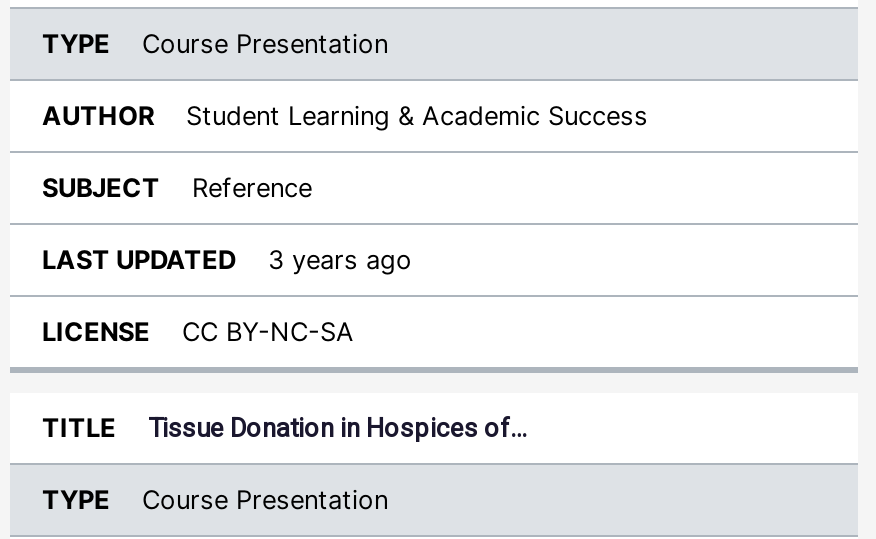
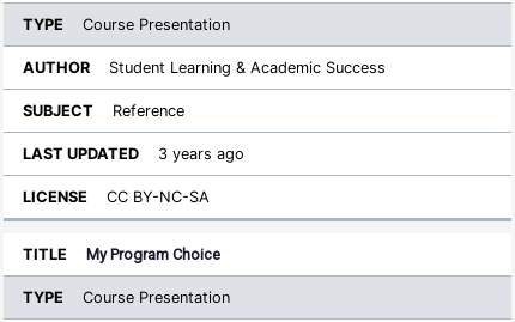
[148,413,528,443] Tissue Donation in Hospices of… -> [86,245,220,263] My Program Choice

